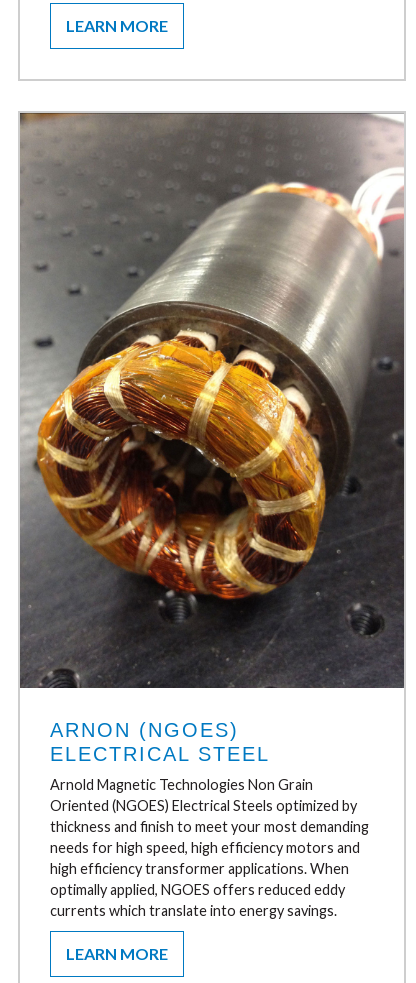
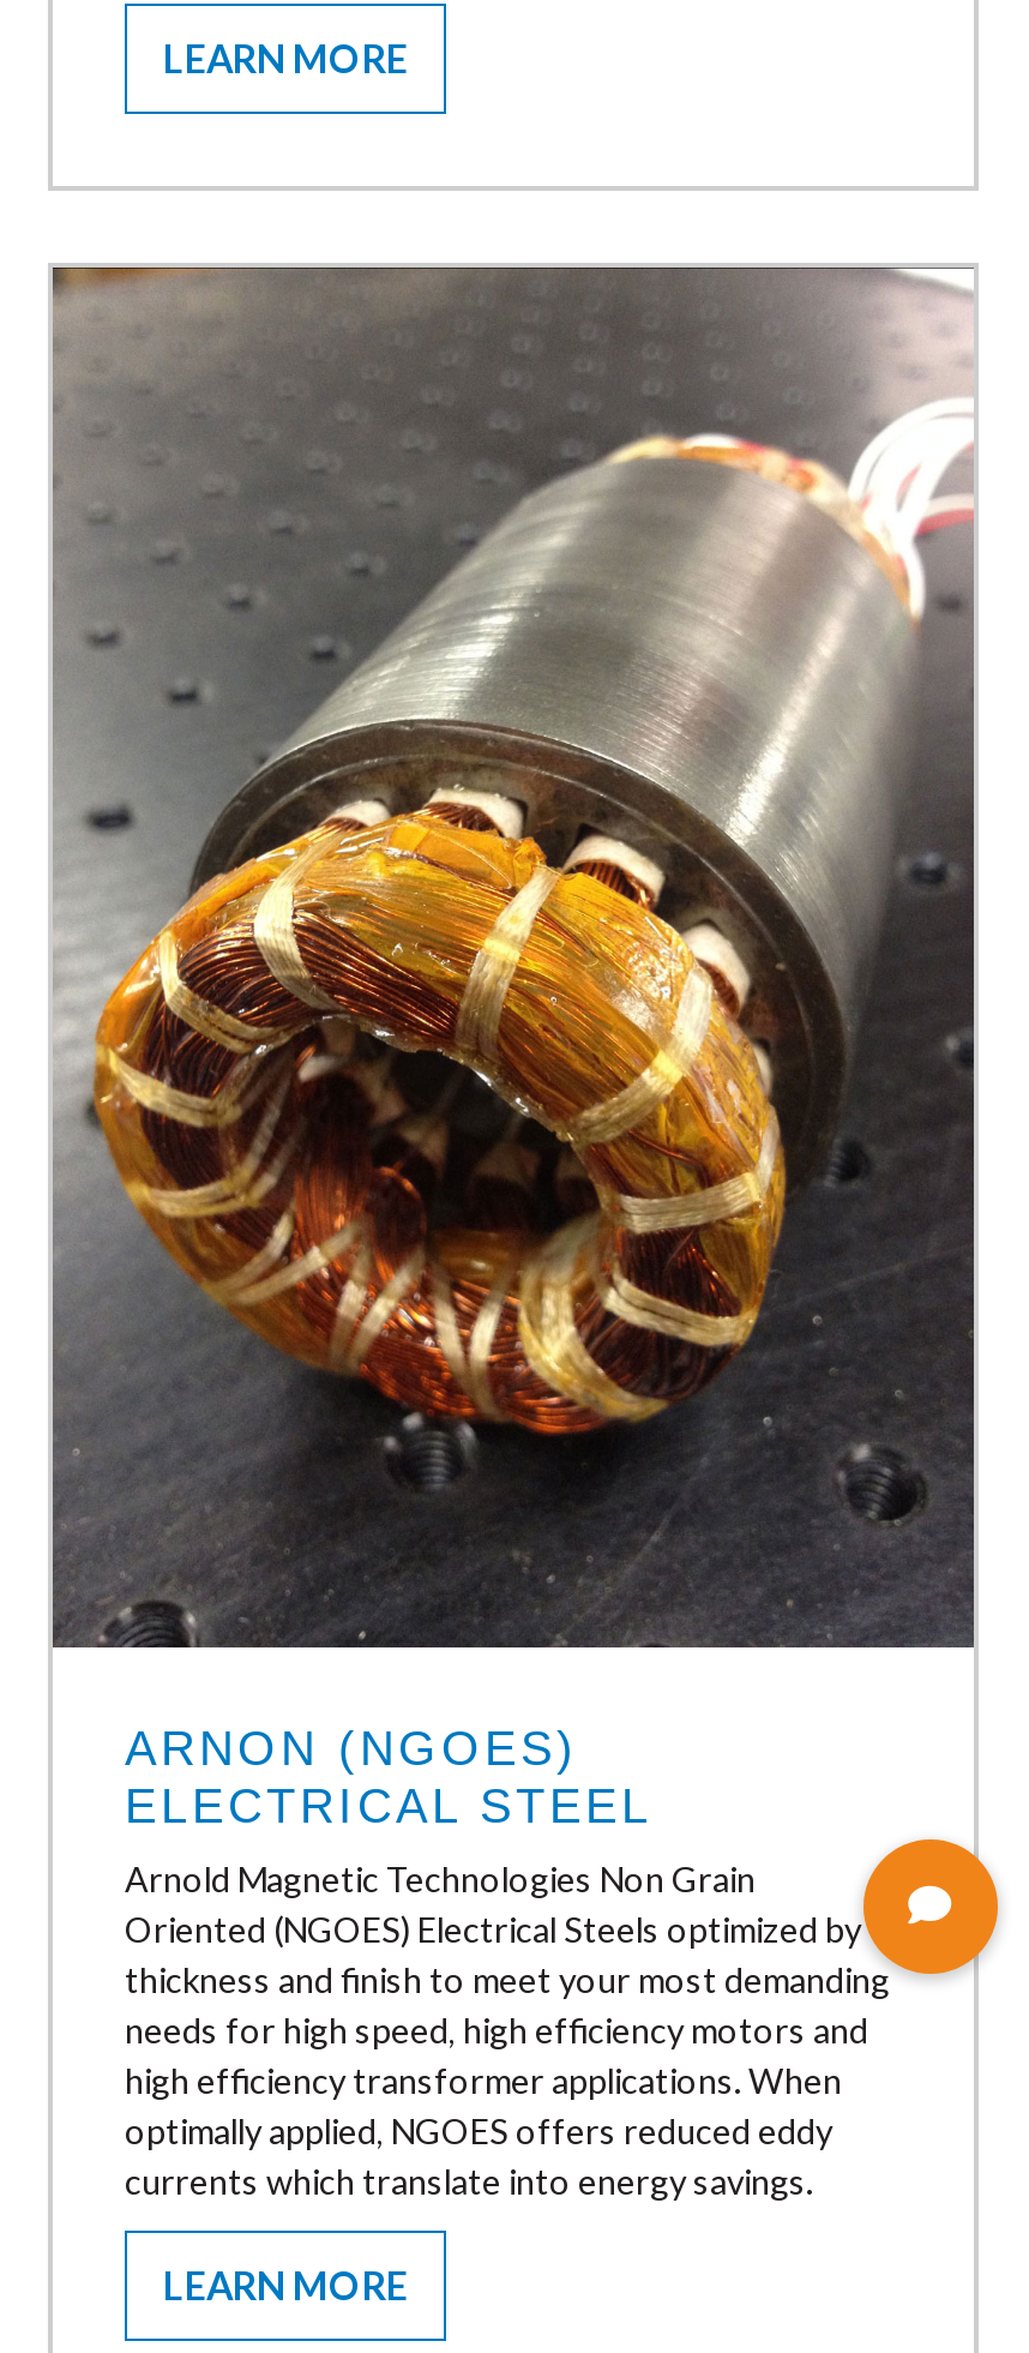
none -> [859,1837,1003,1979] [image]

